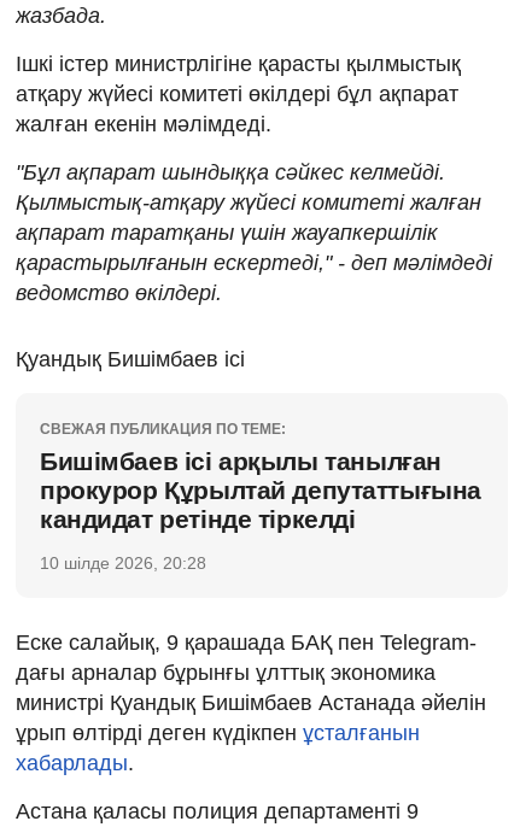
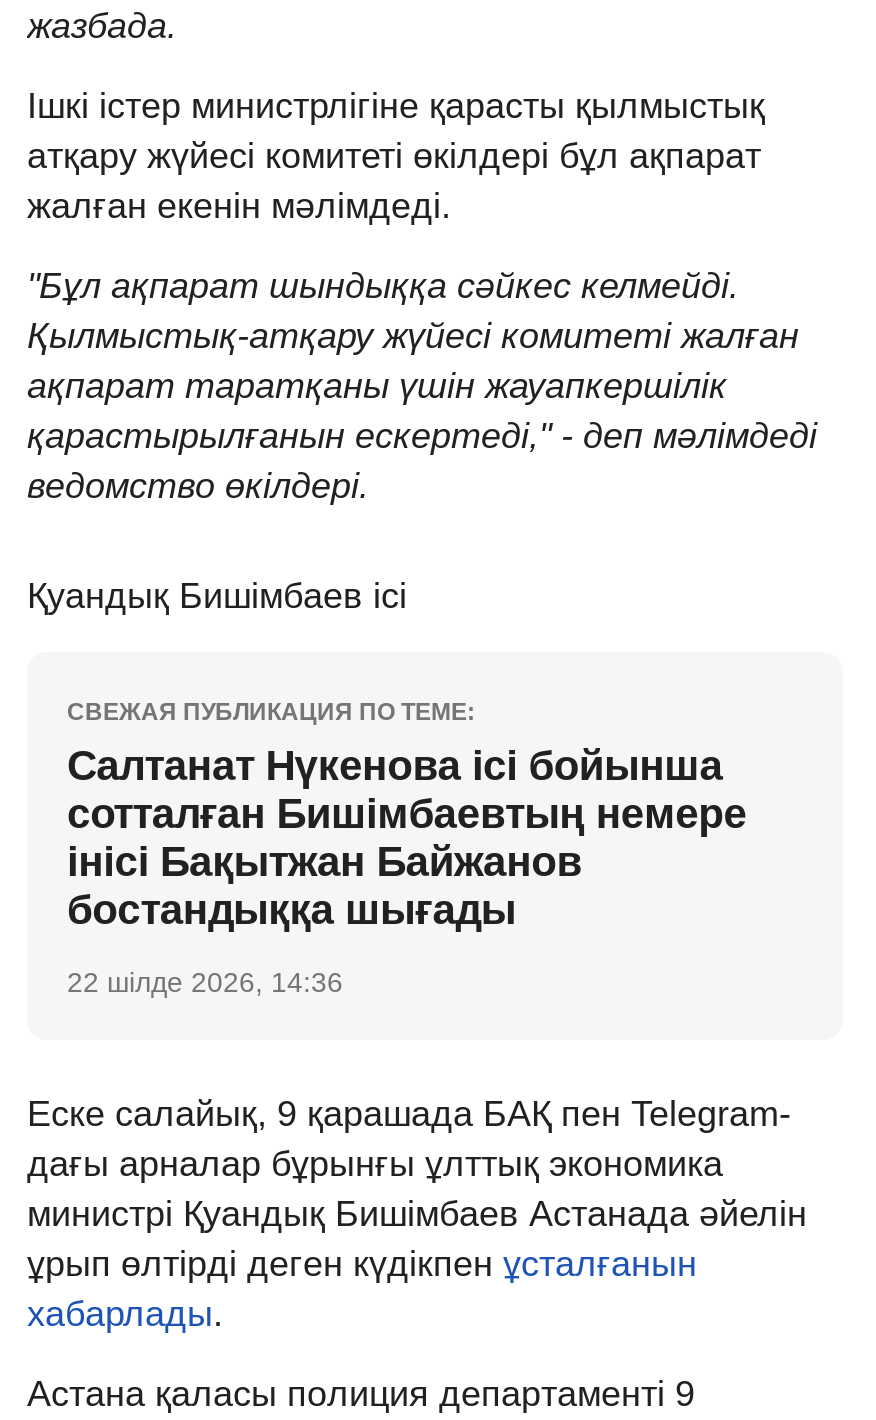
[40,447,481,532] Бишімбаев ісі арқылы танылған | прокурор Құрылтай депутаттығына | кандидат ретінде тіркелді -> [67,741,747,931] Салтанат Нүкенова ісі бойынша | сотталған Бишімбаевтың немере | інісі Бақытжан Байжанов | бостандыққа шығады
[40,553,206,572] 10 шілде 2026, 20:28 -> [67,965,343,997] 22 шілде 2026, 14:36

